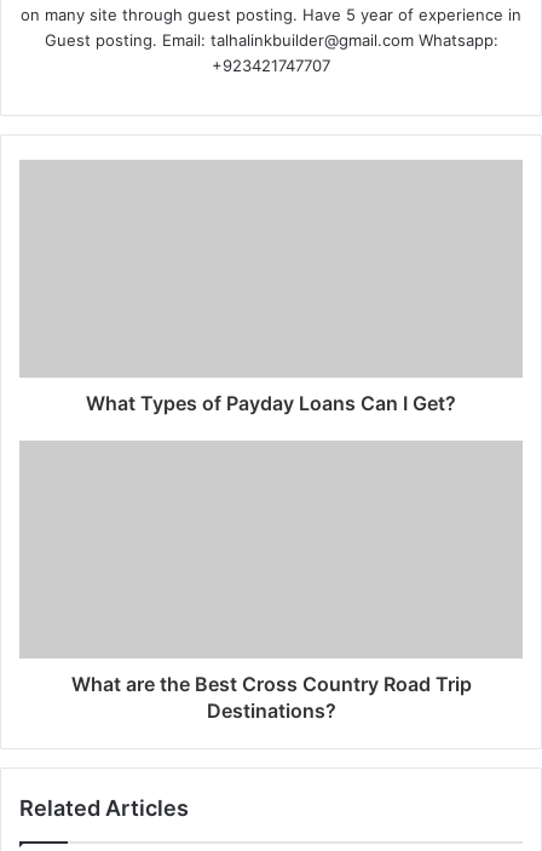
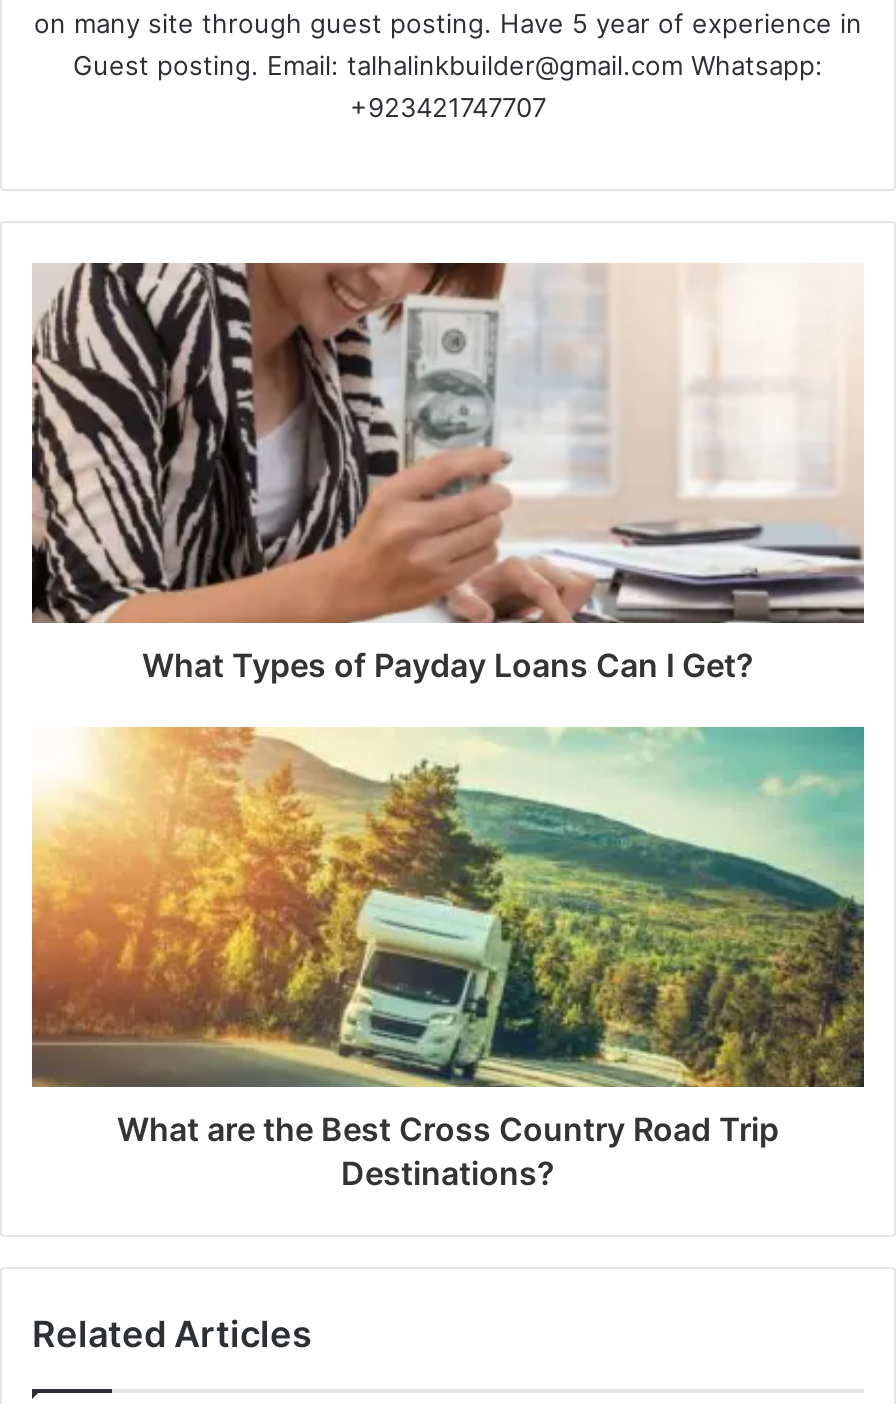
none -> [30,260,864,624] [image]
none -> [30,726,866,1088] [image]

